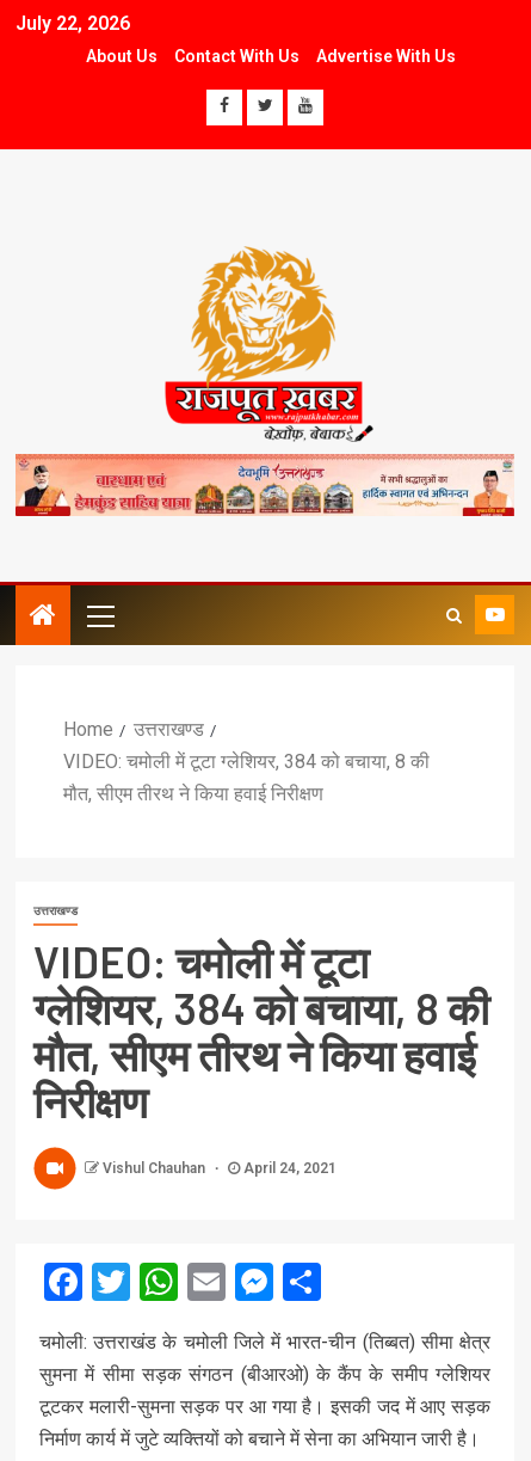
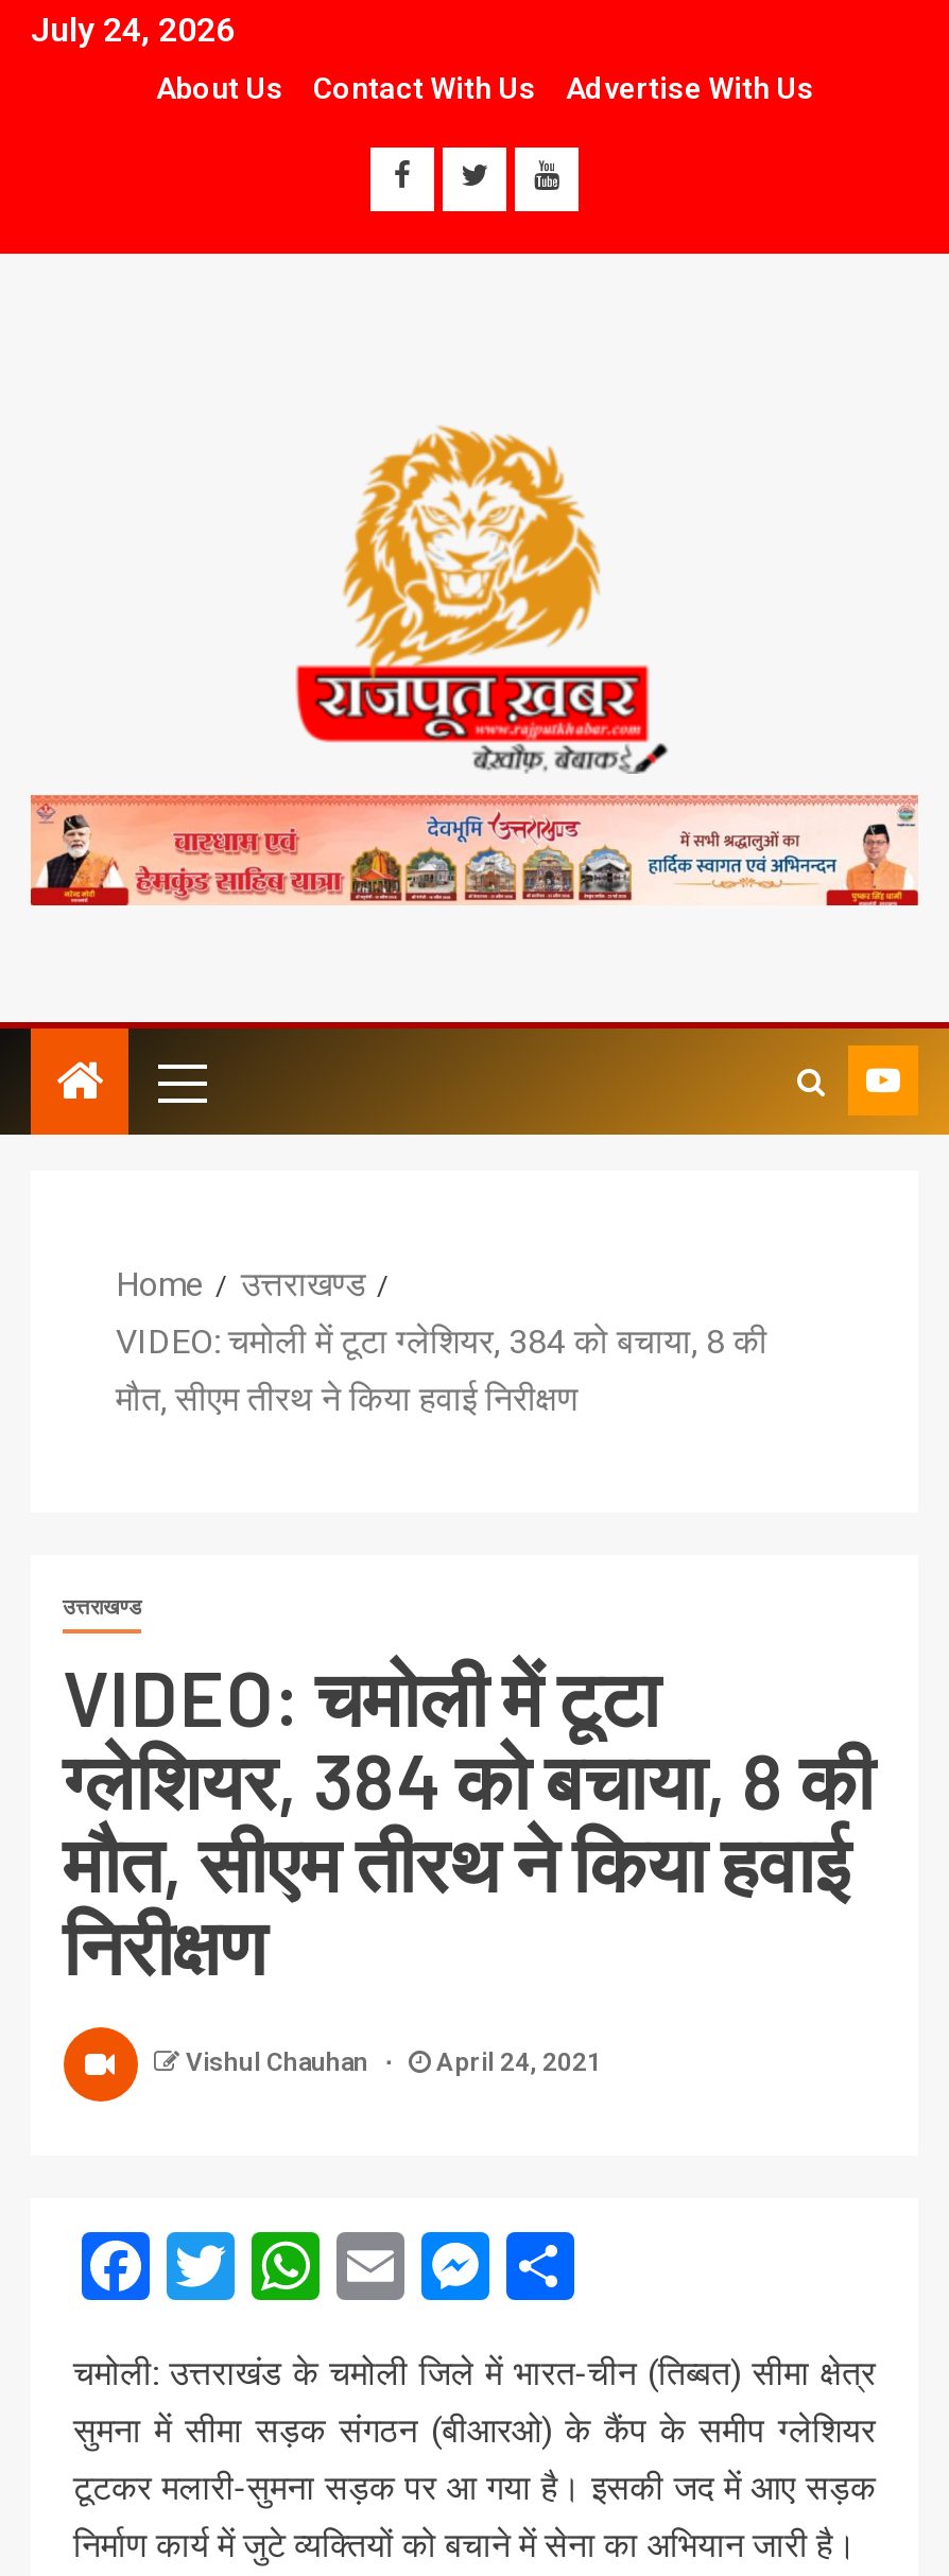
[16,12,130,35] July 22, 2026 -> [31,10,235,51] July 24, 2026

